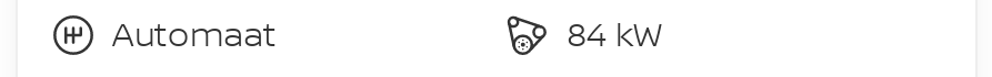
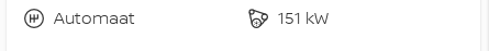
[567,11,662,57] 84 kW -> [278,7,329,29] 151 kW

